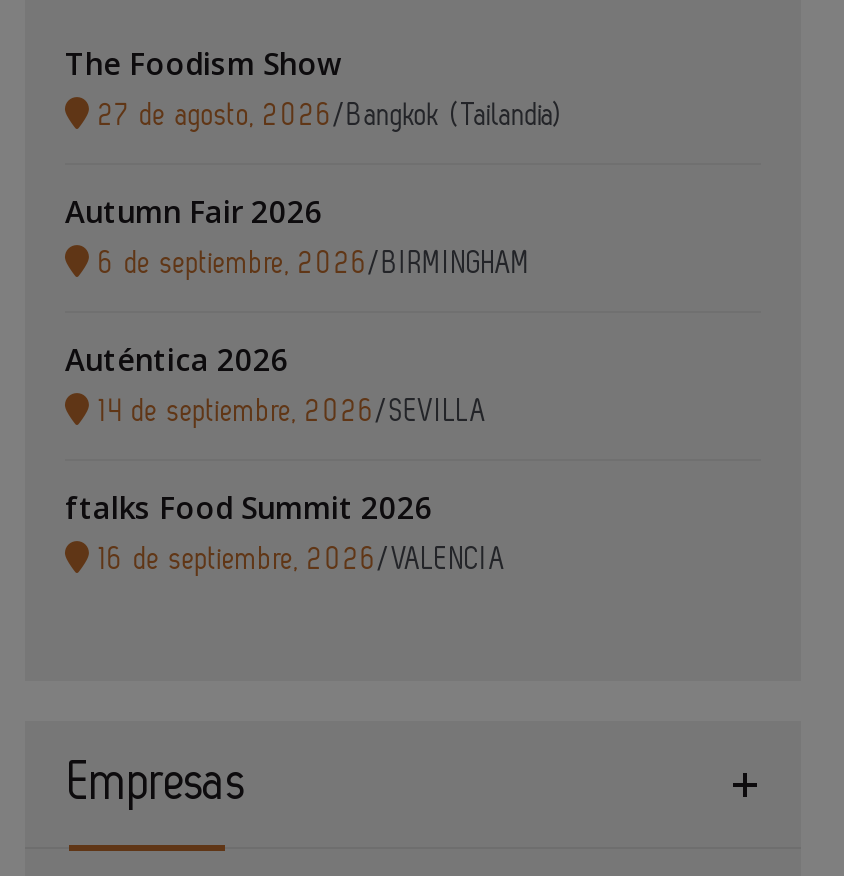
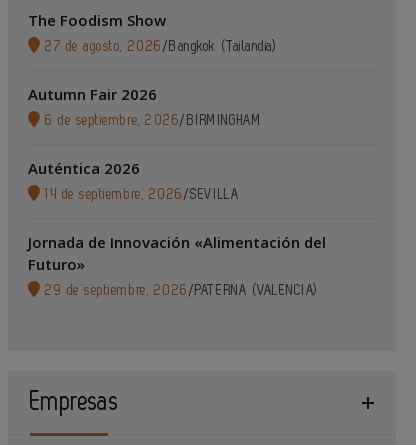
[65,487,506,575] ftalks Food Summit 2026 | 16 de septiembre, 2026/VALENCIA -> [28,232,326,298] Jornada de Innovación «Alimentación del | Futuro» | 29 de septiembre, 2026 /PATERNA (VALENCIA)

